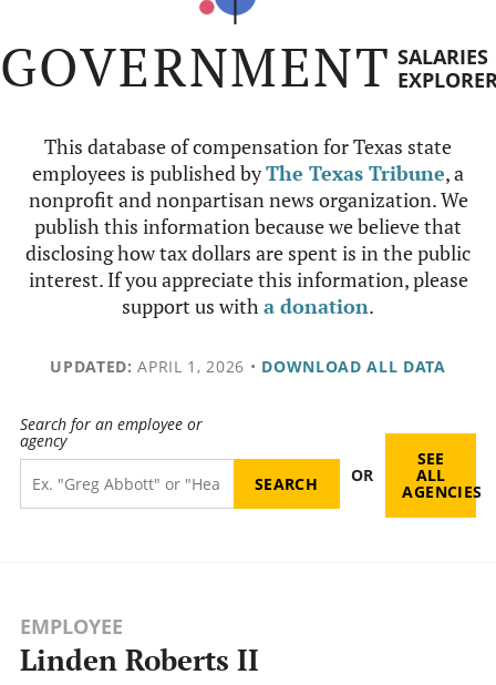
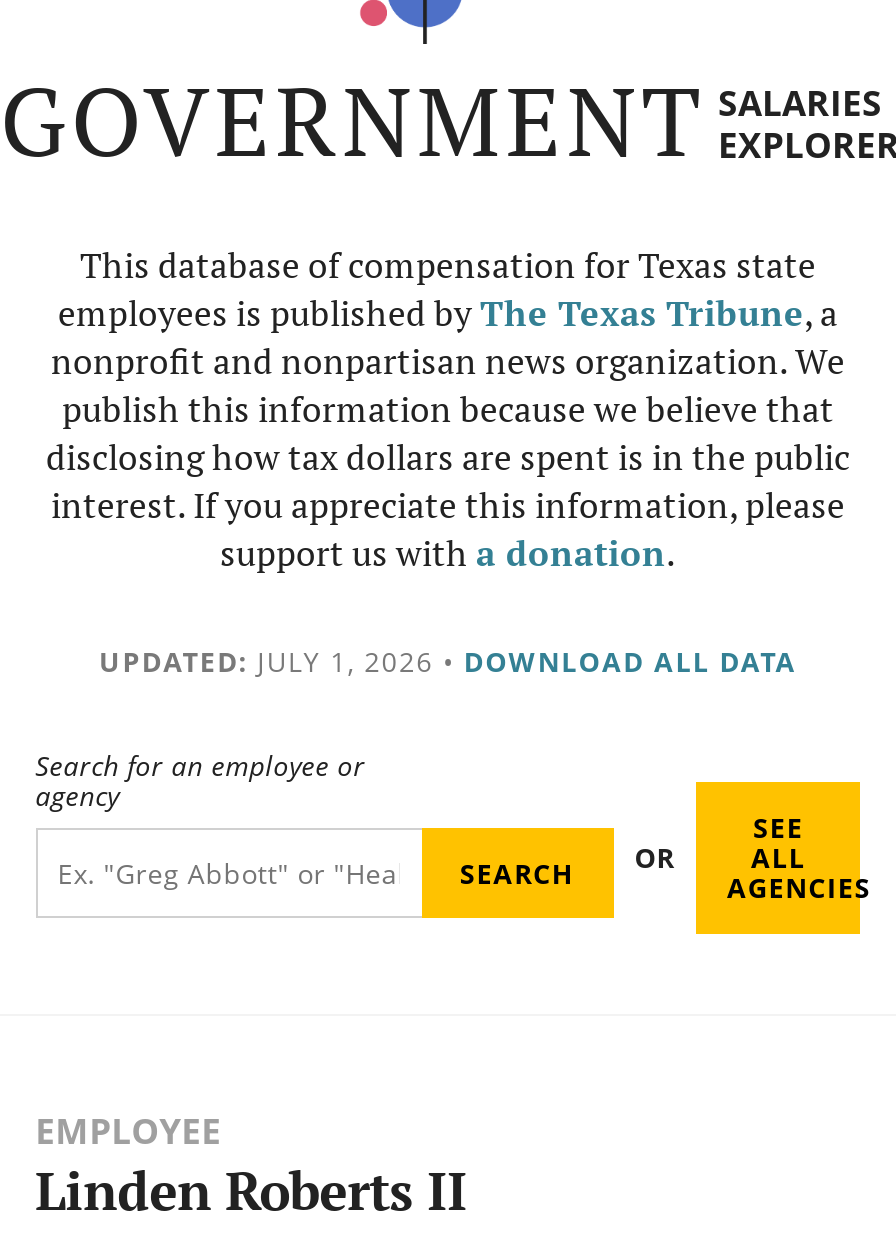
[50,356,446,377] UPDATED: APRIL 1, 2026 • DOWNLOAD ALL DATA -> [99,642,797,680] UPDATED: JULY 1, 2026 • DOWNLOAD ALL DATA

